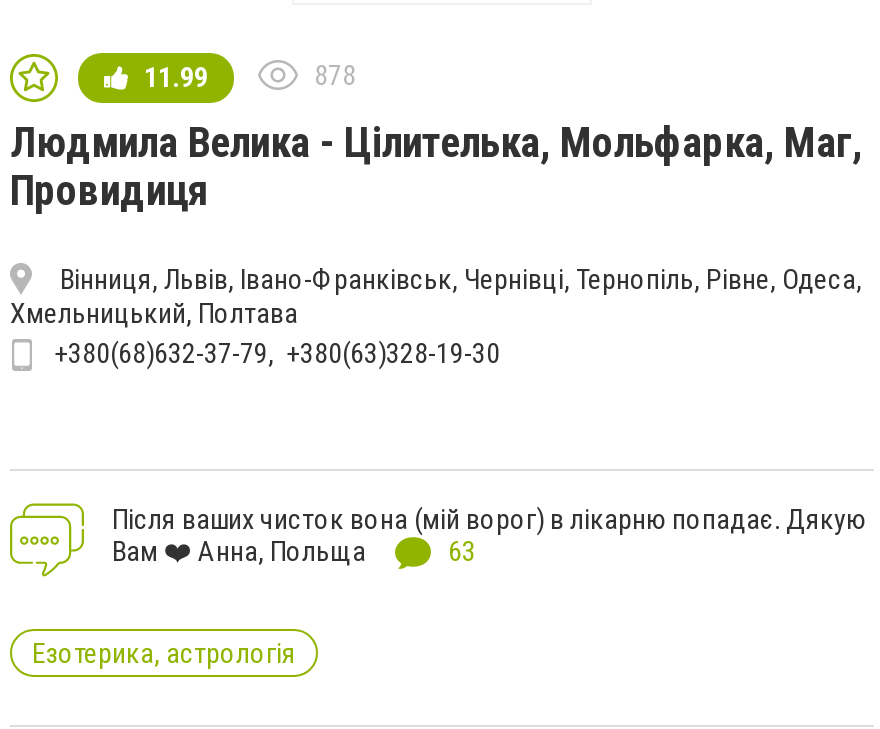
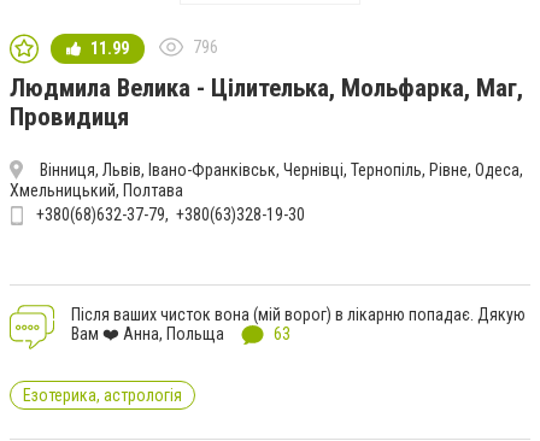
[314,60,356,92] 878 -> [193,38,218,57] 796

